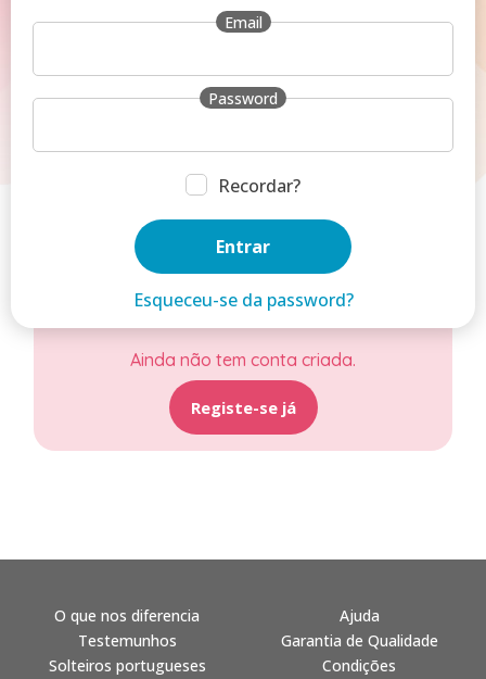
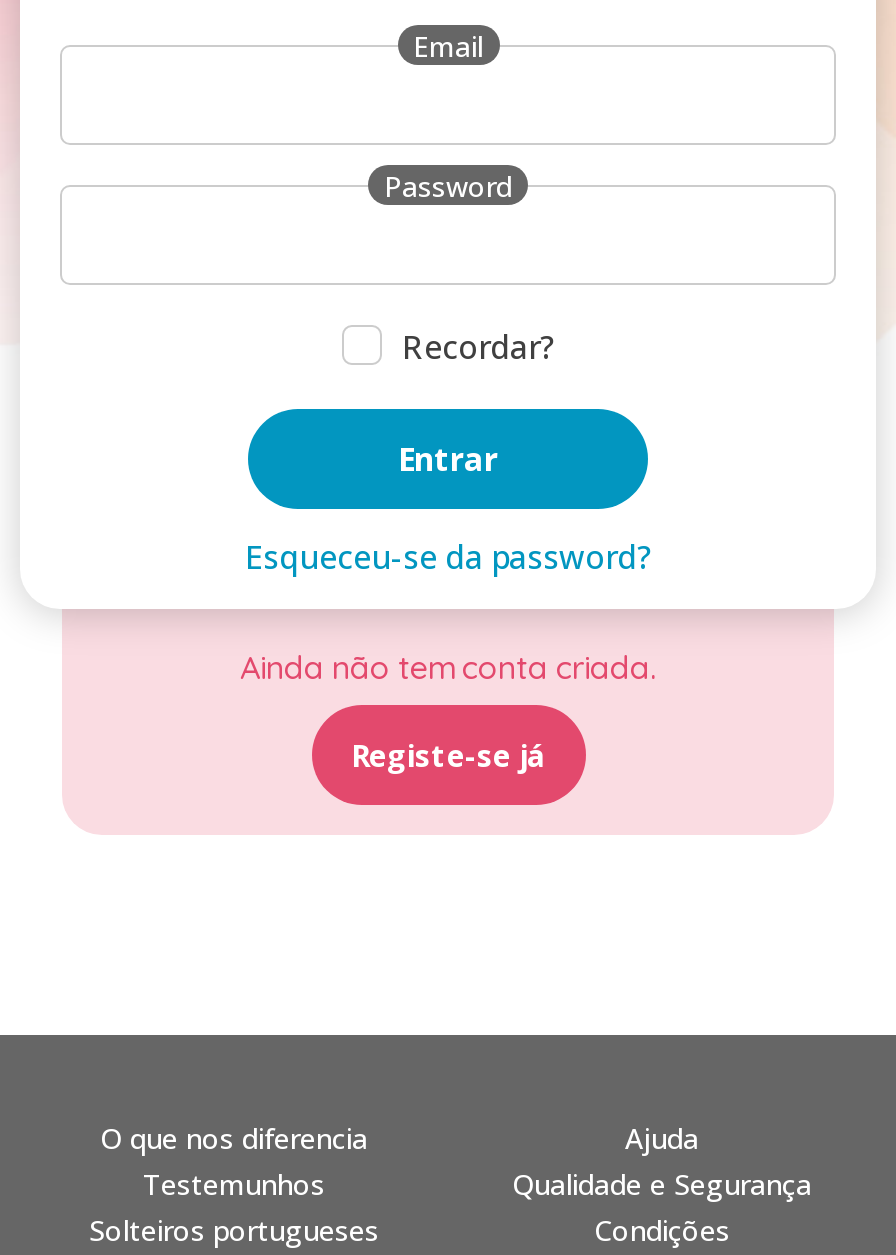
[280,630,438,651] Garantia de Qualidade -> [512,1165,812,1203] Qualidade e Segurança

